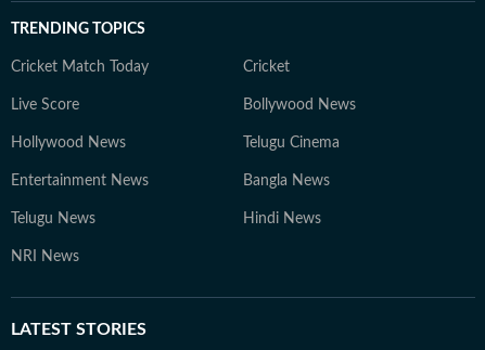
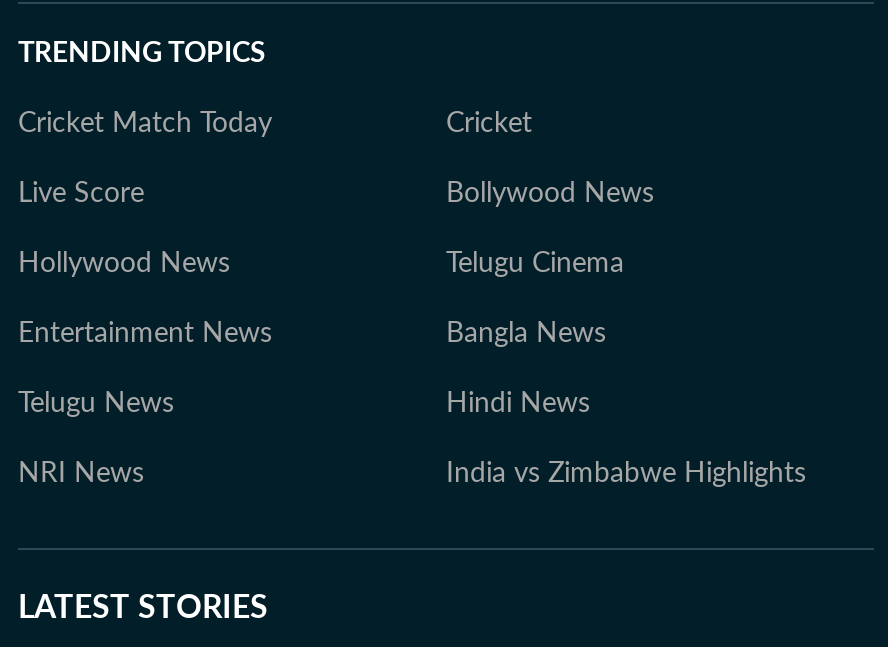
none -> [446,459,806,487] India vs Zimbabwe Highlights

